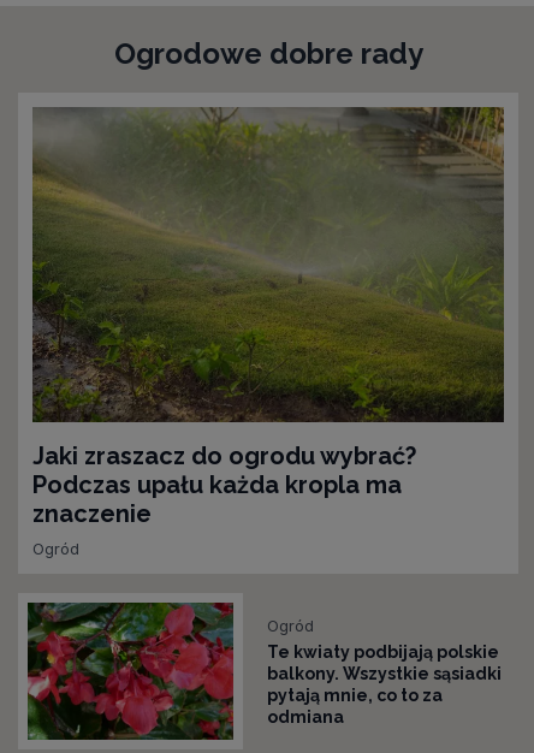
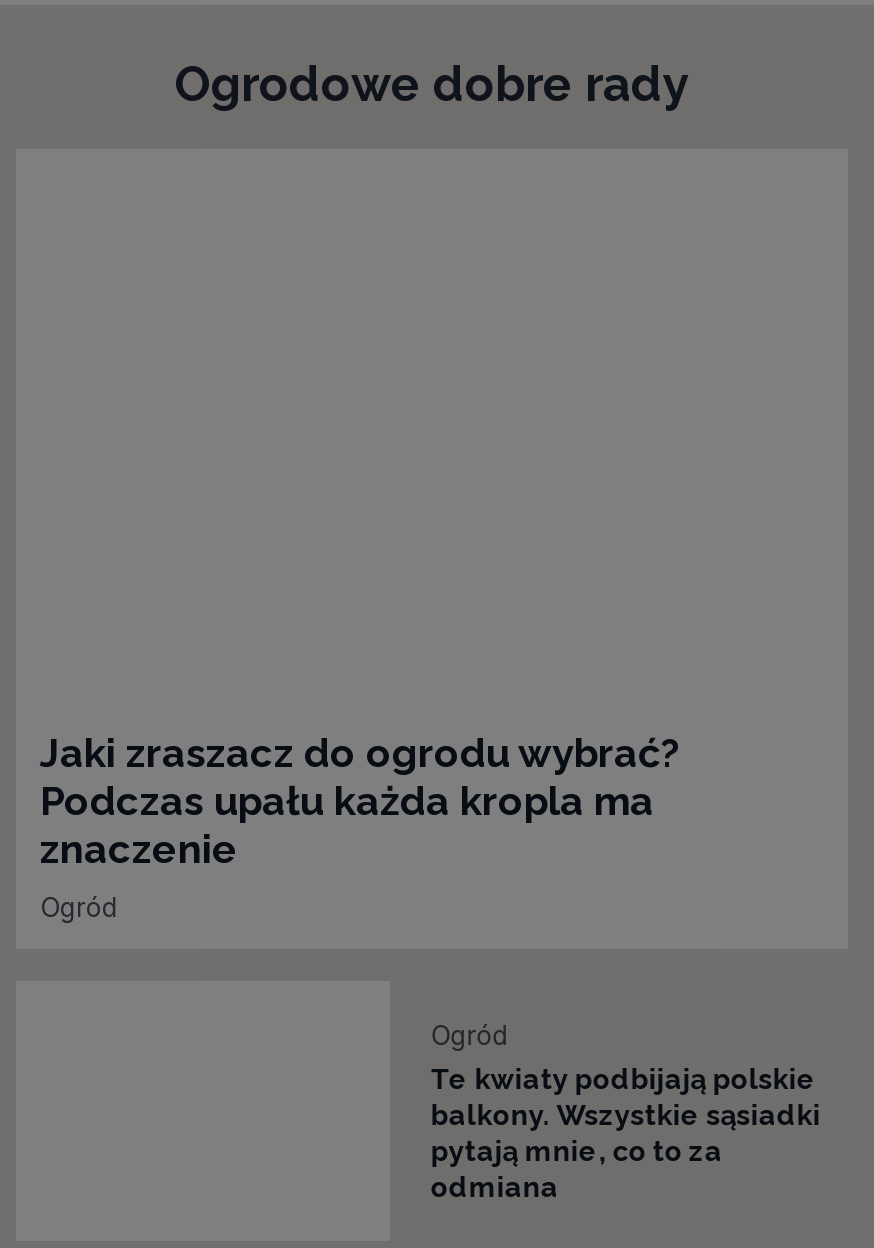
[31,106,505,423] [image] -> none
[26,601,235,741] [image] -> none

